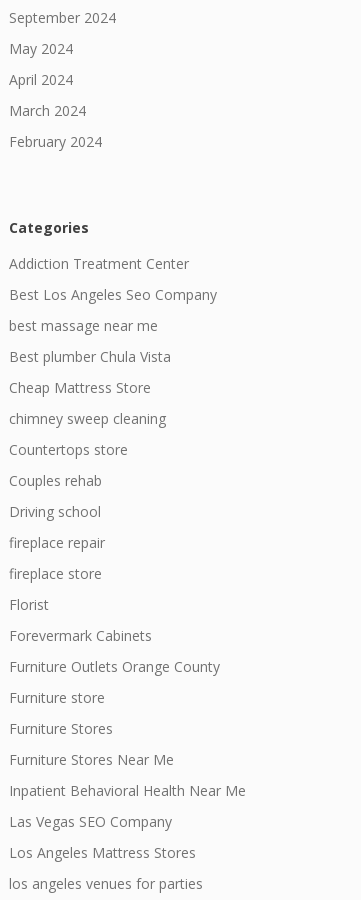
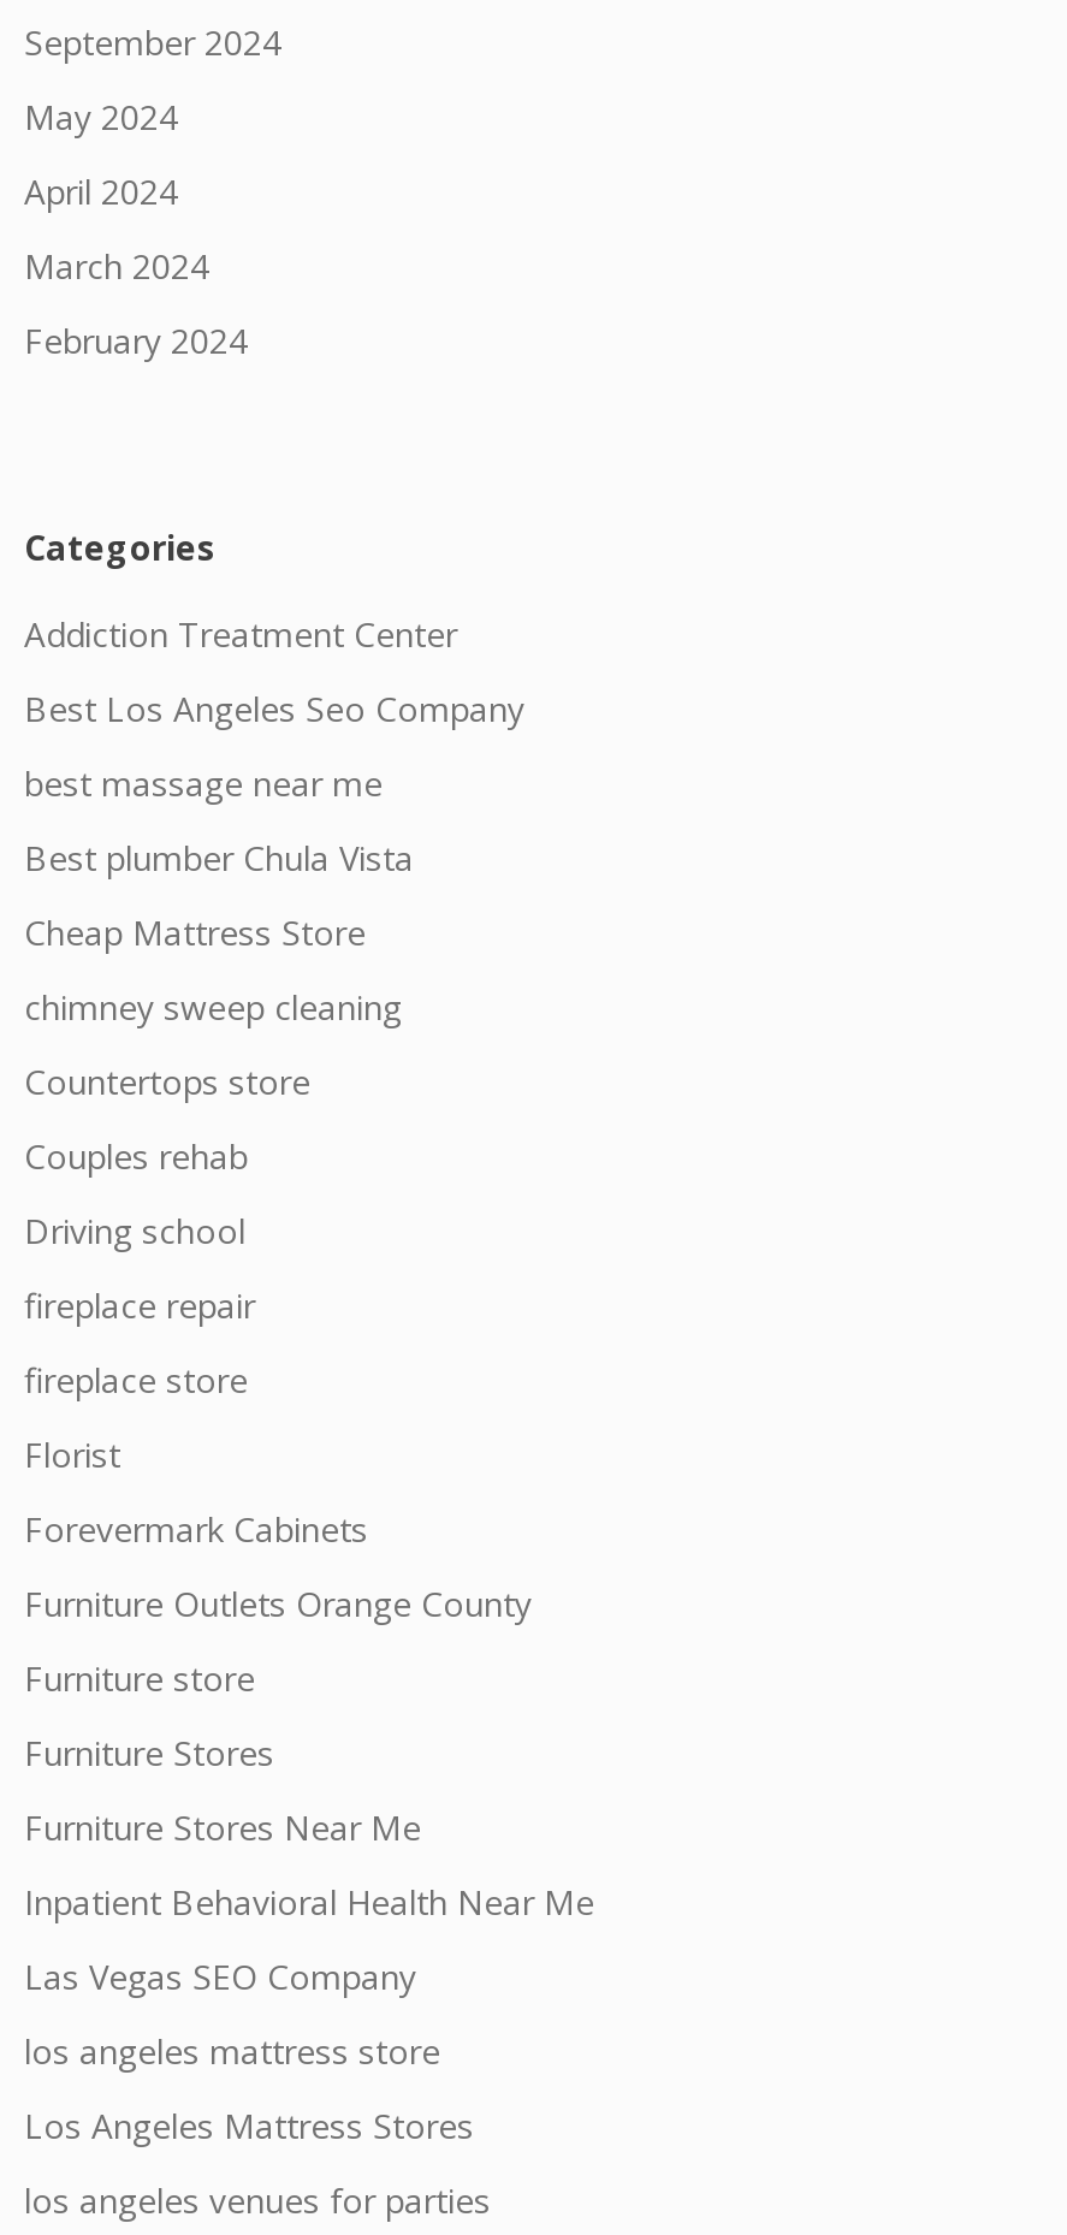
none -> [24,2028,440,2074] los angeles mattress store

